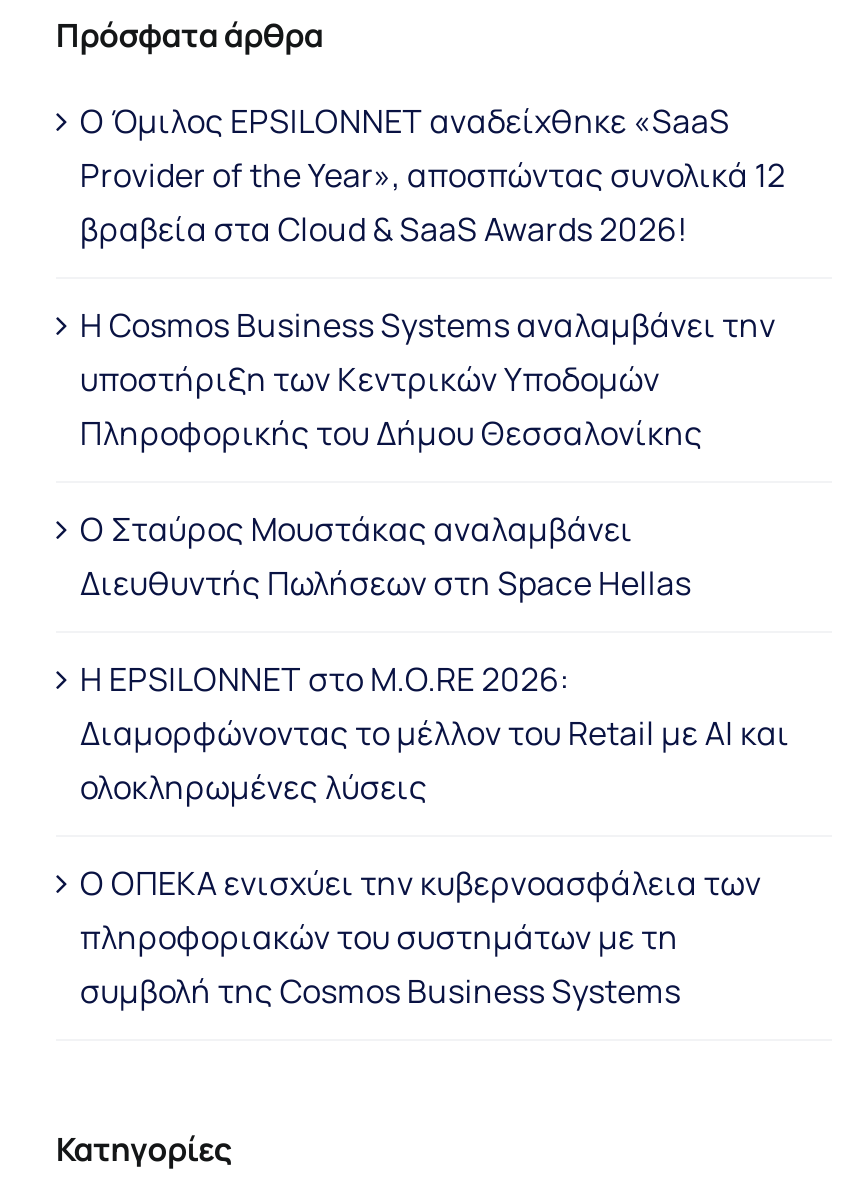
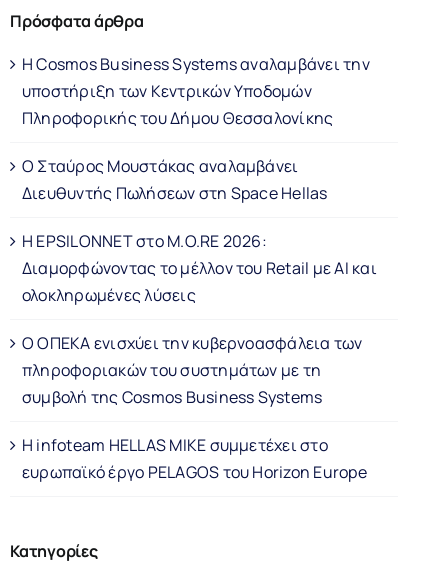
[80,99,786,251] Ο Όμιλος EPSILONNET αναδείχθηκε «SaaS | Provider of the Year», αποσπώντας συνολικά 12 | βραβεία στα Cloud & SaaS Awards 2026! -> none
moved [80,303,790,1013] -> [22,53,377,408]: Η Cosmos Business Systems αναλαμβάνει την | υποστήριξη των Κεντρικών Υποδομών | Πληροφορικής του Δήμου Θεσσαλονίκης | ... | πληροφοριακών του συστημάτων με τη | συμβολή της Cosmos Business Systems
none -> [22,434,367,483] Η infoteam HELLAS MIKE συμμετέχει στο | ευρωπαϊκό έργο PELAGOS του Horizon Europe

